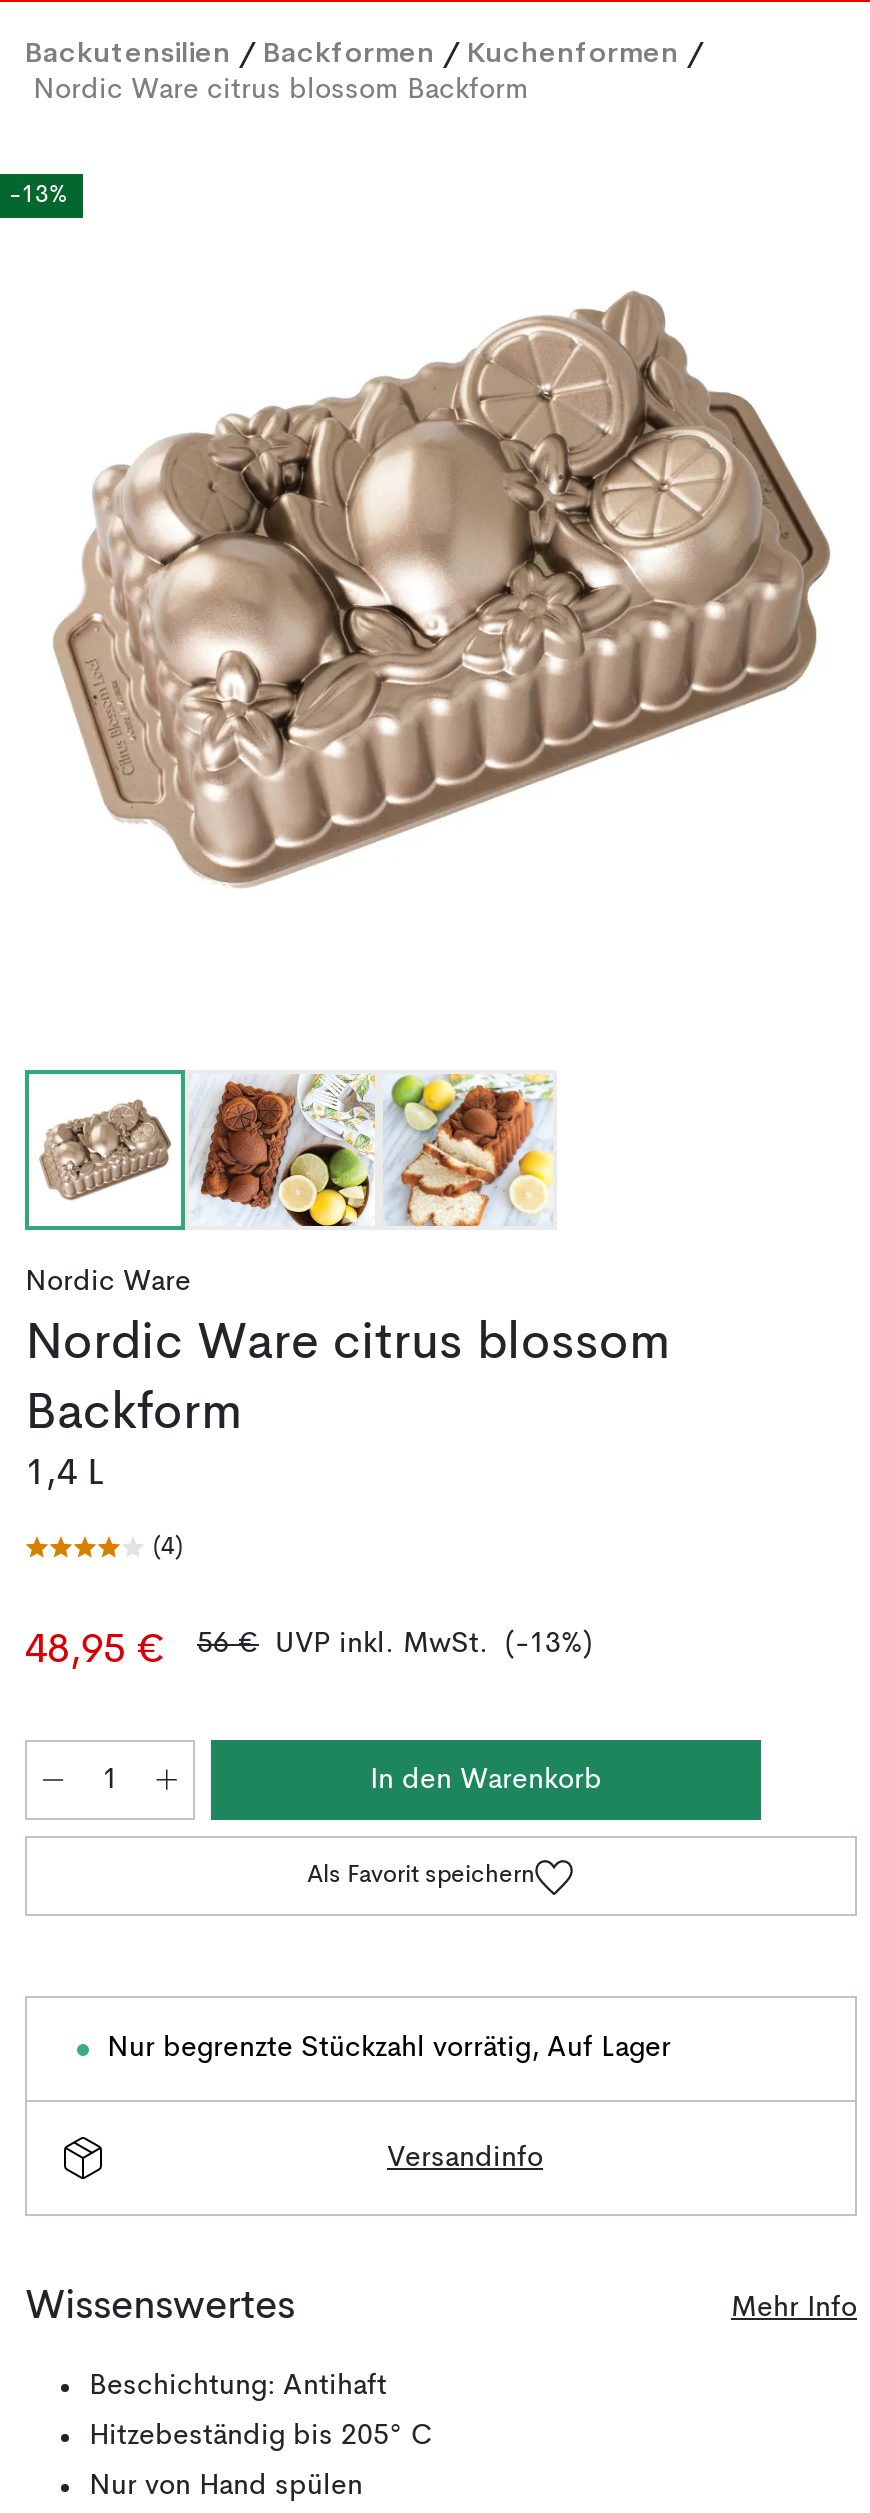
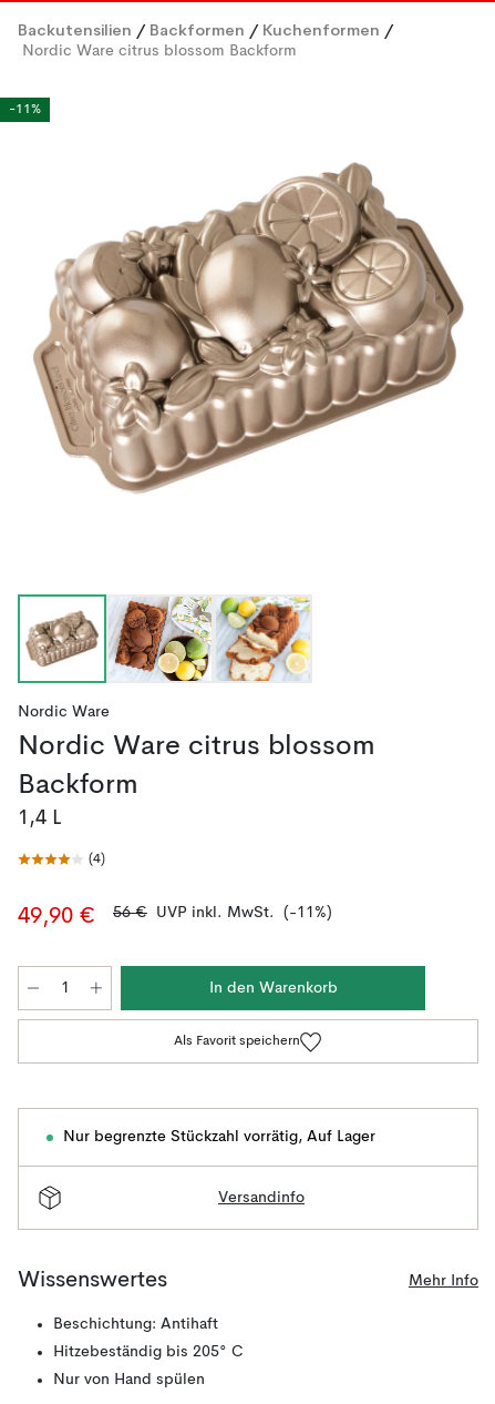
[9,184,67,208] -13% -> [9,103,41,116] -11%
[25,1632,165,1672] 48,95 € -> [18,906,95,928] 49,90 €
[197,1630,593,1658] 56 € UVP inkl. MwSt. (-13%) -> [113,905,332,920] 56 € UVP inkl. MwSt. (-11%)

